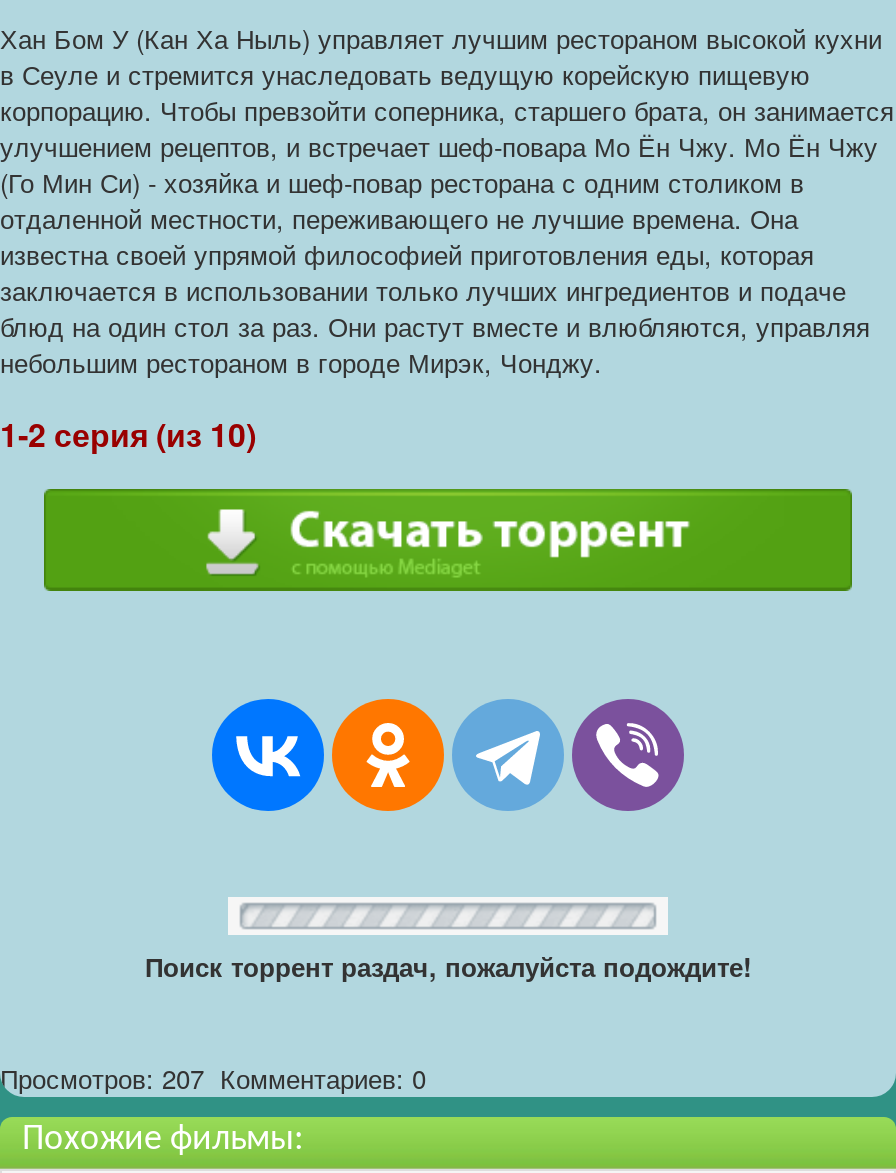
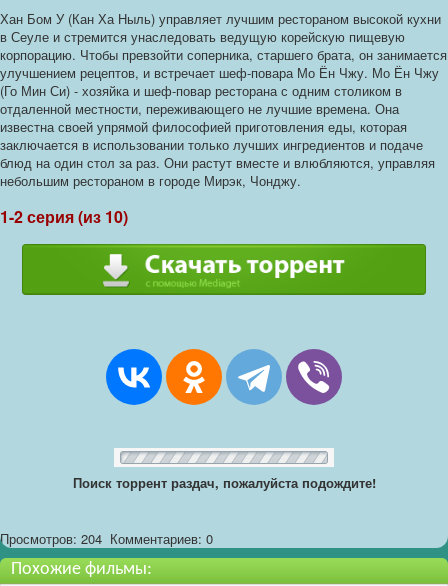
[0,1060,426,1098] Просмотров: 207 Комментариев: 0 -> [0,529,213,548] Просмотров: 204 Комментариев: 0

